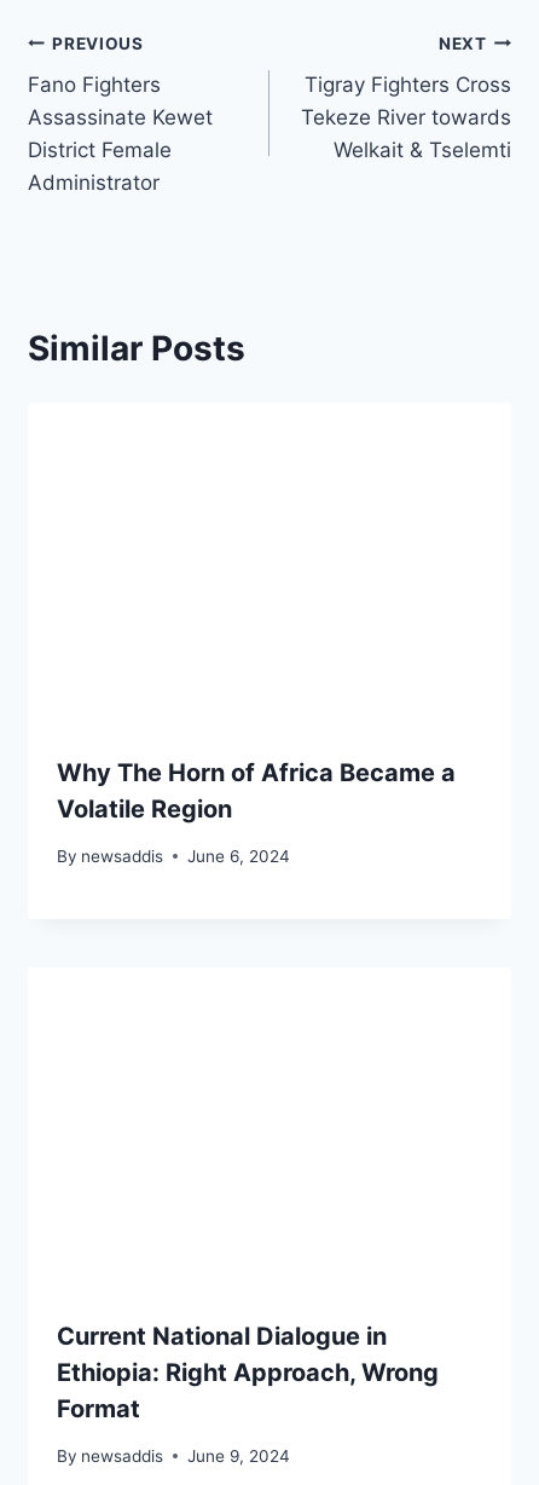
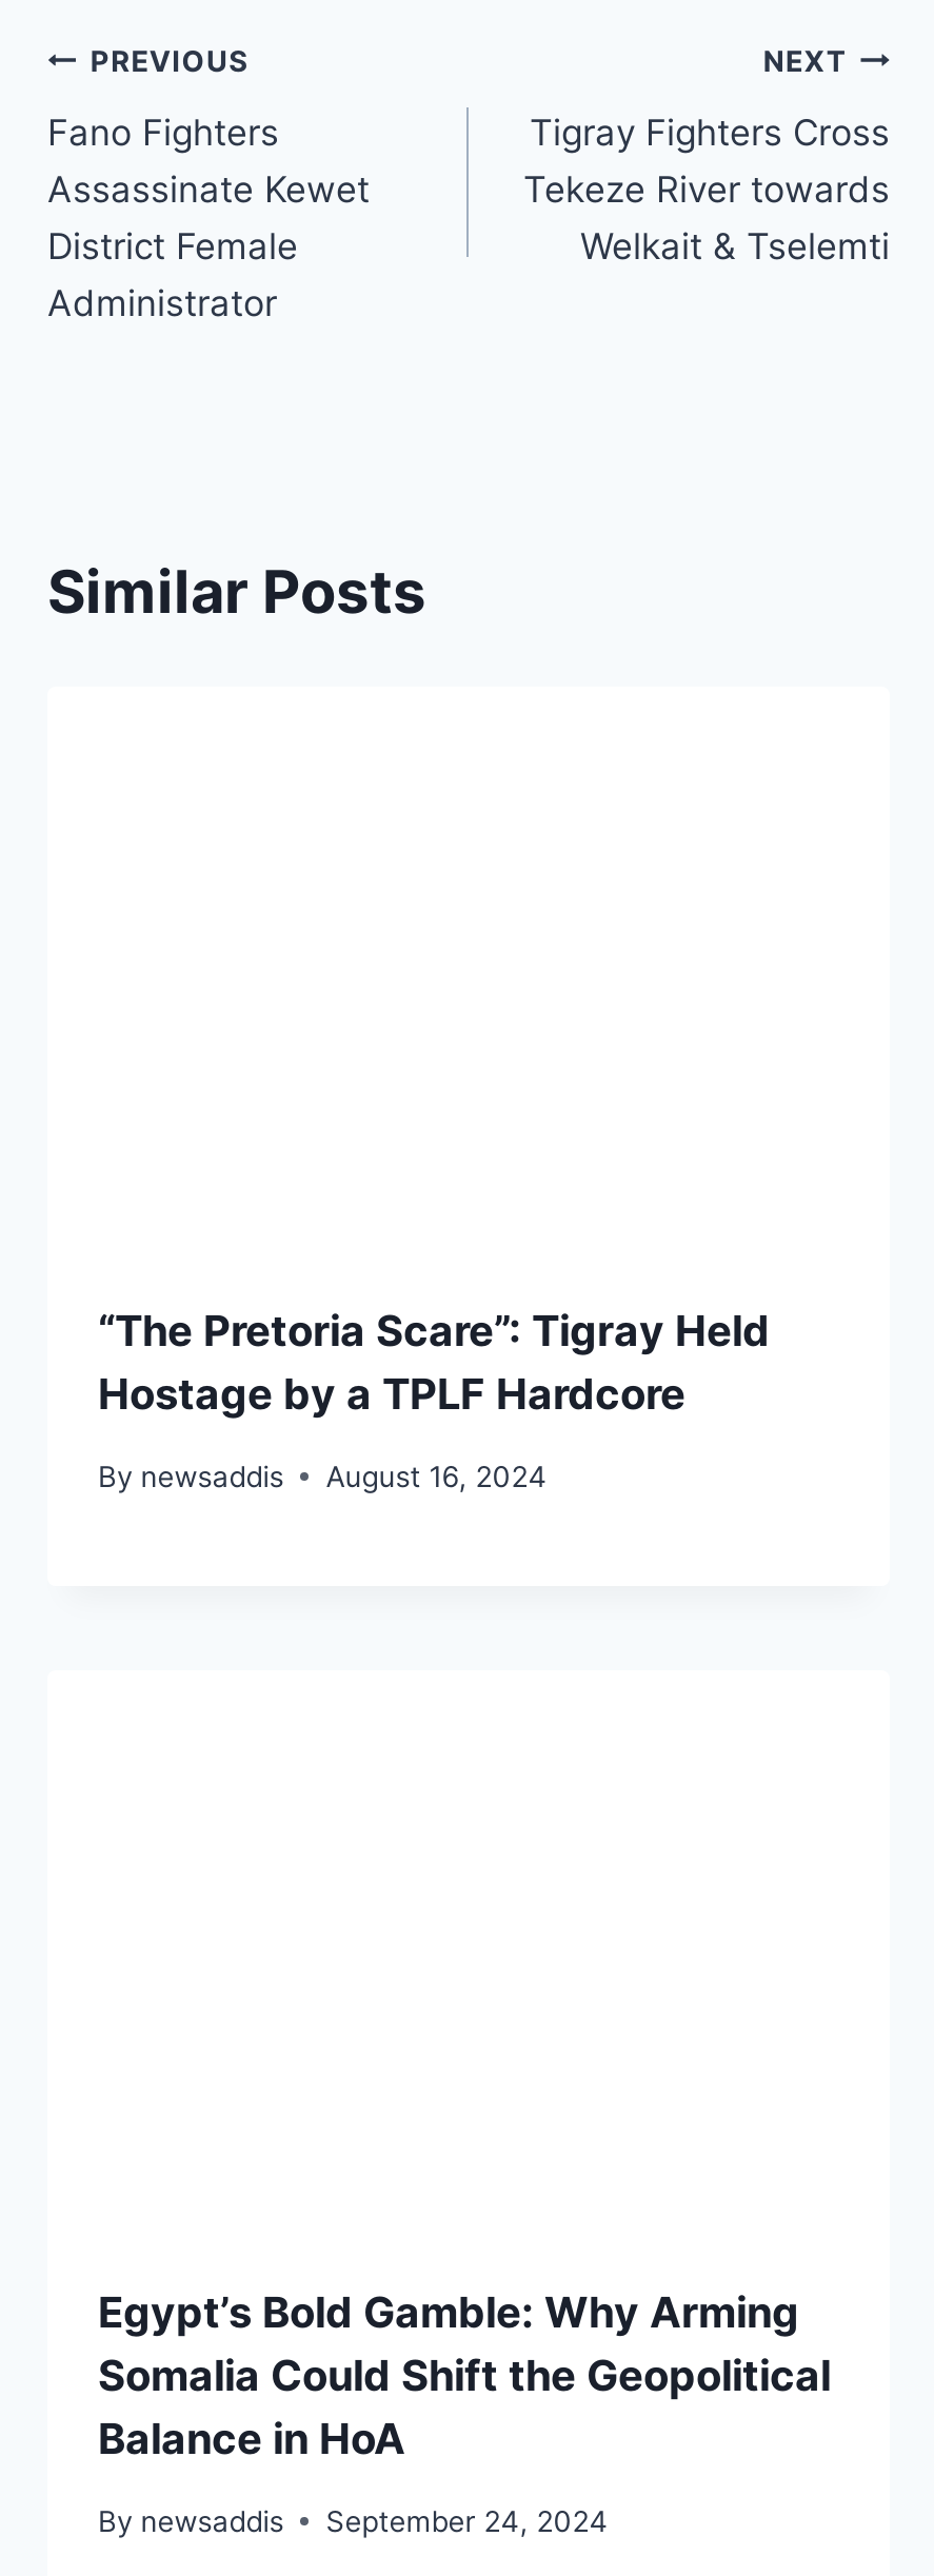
[57,758,456,824] Why The Horn of Africa Became a | Volatile Region -> [98,1306,770,1420] “The Pretoria Scare”: Tigray Held | Hostage by a TPLF Hardcore
[57,846,290,865] By newsaddis June 6, 2024 -> [98,1459,547,1493] By newsaddis August 16, 2024
[57,1322,439,1424] Current National Dialogue in | Ethiopia: Right Approach, Wrong | Format -> [98,2288,831,2465] Egypt’s Bold Gamble: Why Arming | Somalia Could Shift the Geopolitical | Balance in HoA
[57,1446,290,1465] By newsaddis June 9, 2024 -> [98,2504,608,2538] By newsaddis September 24, 2024

